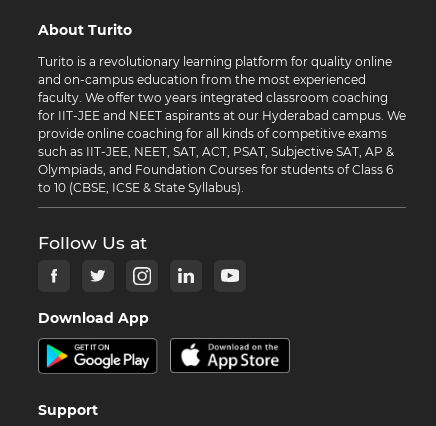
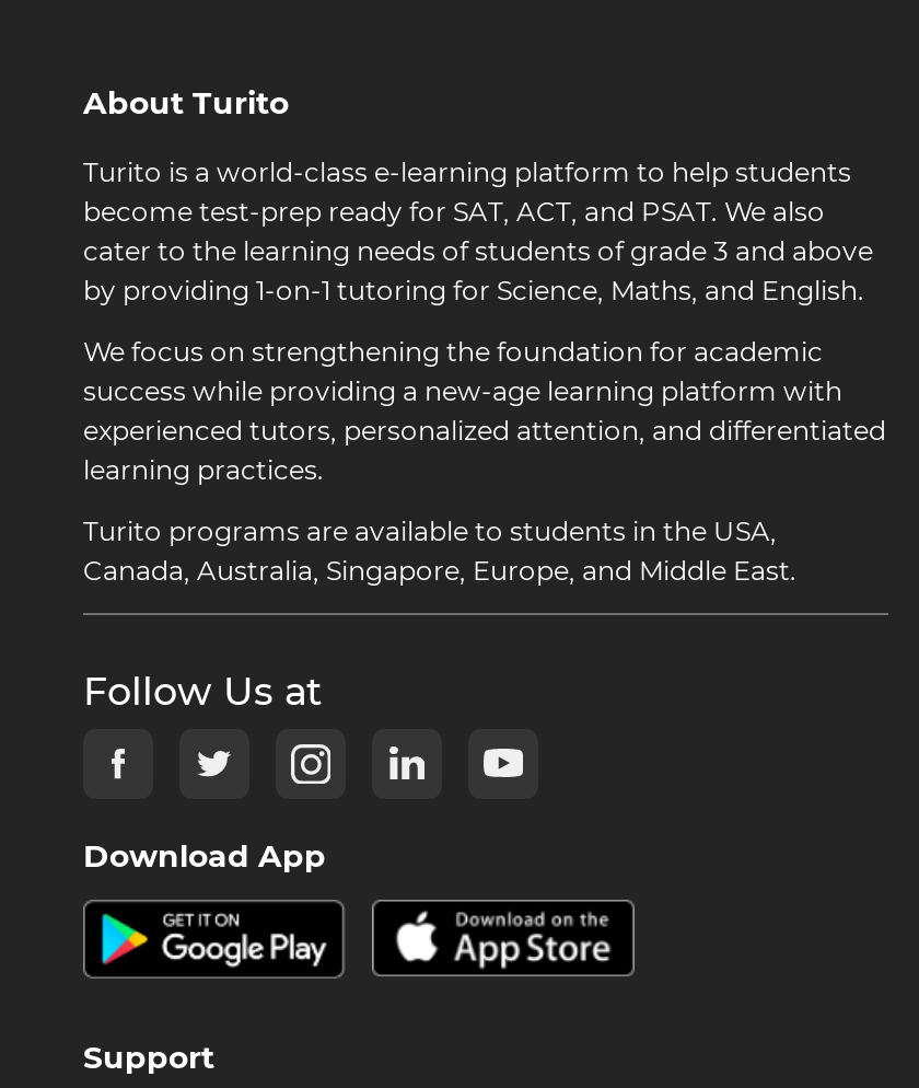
[38,54,406,195] Turito is a revolutionary learning platform for quality online | and on-campus education from the most experienced | faculty. We offer two years integrated classroom coaching | for IIT-JEE and NEET aspirants at our Hyderabad campus. We | provide online coaching for all kinds of competitive exams | such as IIT-JEE, NEET, SAT, ACT, PSAT, Subjective SAT, AP & | Olympiads, and Foundation Courses for students of Class 6 | to 10 (CBSE, ICSE & State Syllabus). -> [83,155,886,586] Turito is a world-class e-learning platform to help students | become test-prep ready for SAT, ACT, and PSAT. We also | cater to the learning needs of students of grade 3 and above | by providing 1-on-1 tutoring for Science, Maths, and English. | We focus on strengthening the foundation for academic | success while providing a new-age learning platform with | experienced tutors, personalized attention, and differentiated | learning practices. | Turito programs are available to students in the USA, | Canada, Australia, Singapore, Europe, and Middle East.

